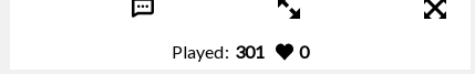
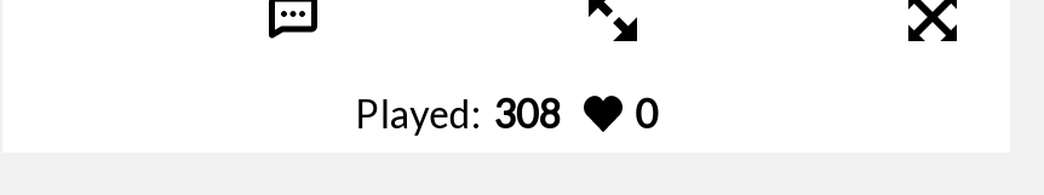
[171,41,309,62] Played: 301 0 -> [355,90,657,136] Played: 308 0

